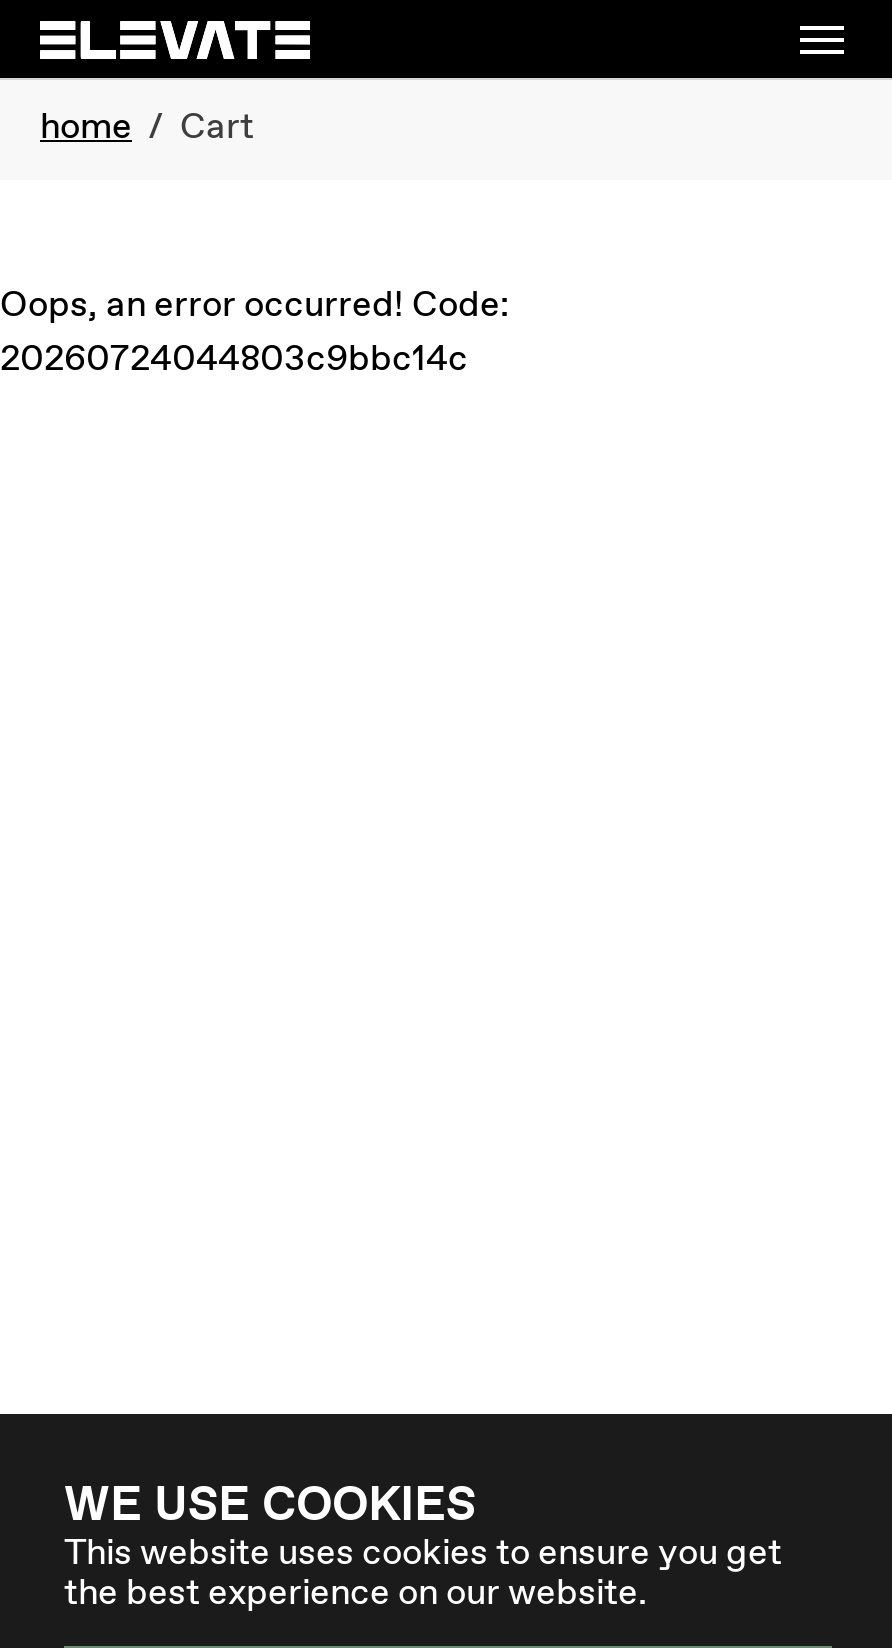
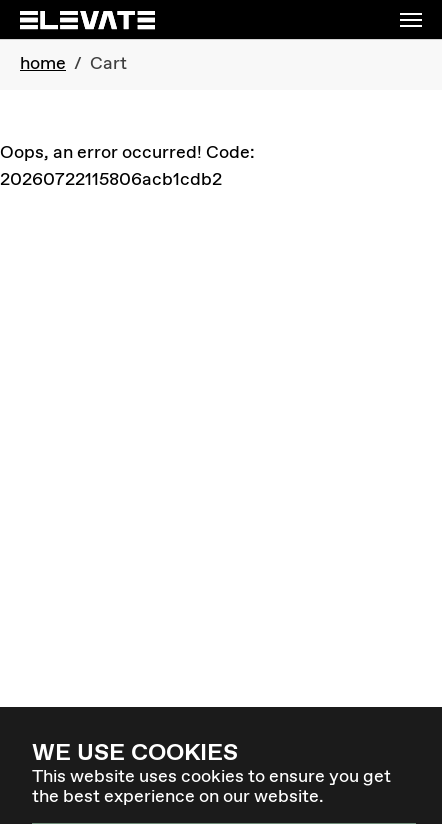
[0,336,468,384] 20260724044803c9bbc14c -> [0,168,222,192] 20260722115806acb1cdb2

